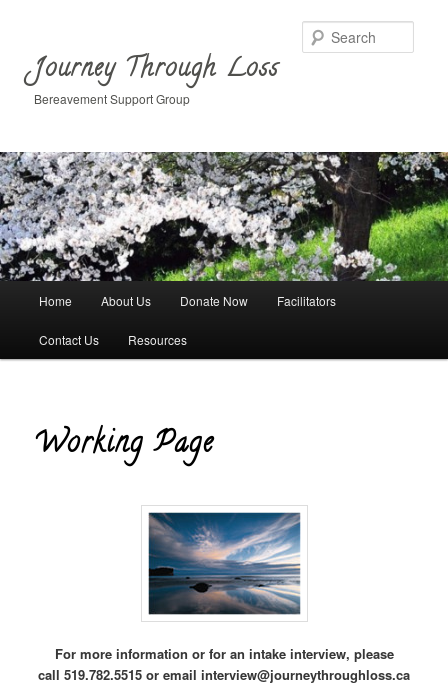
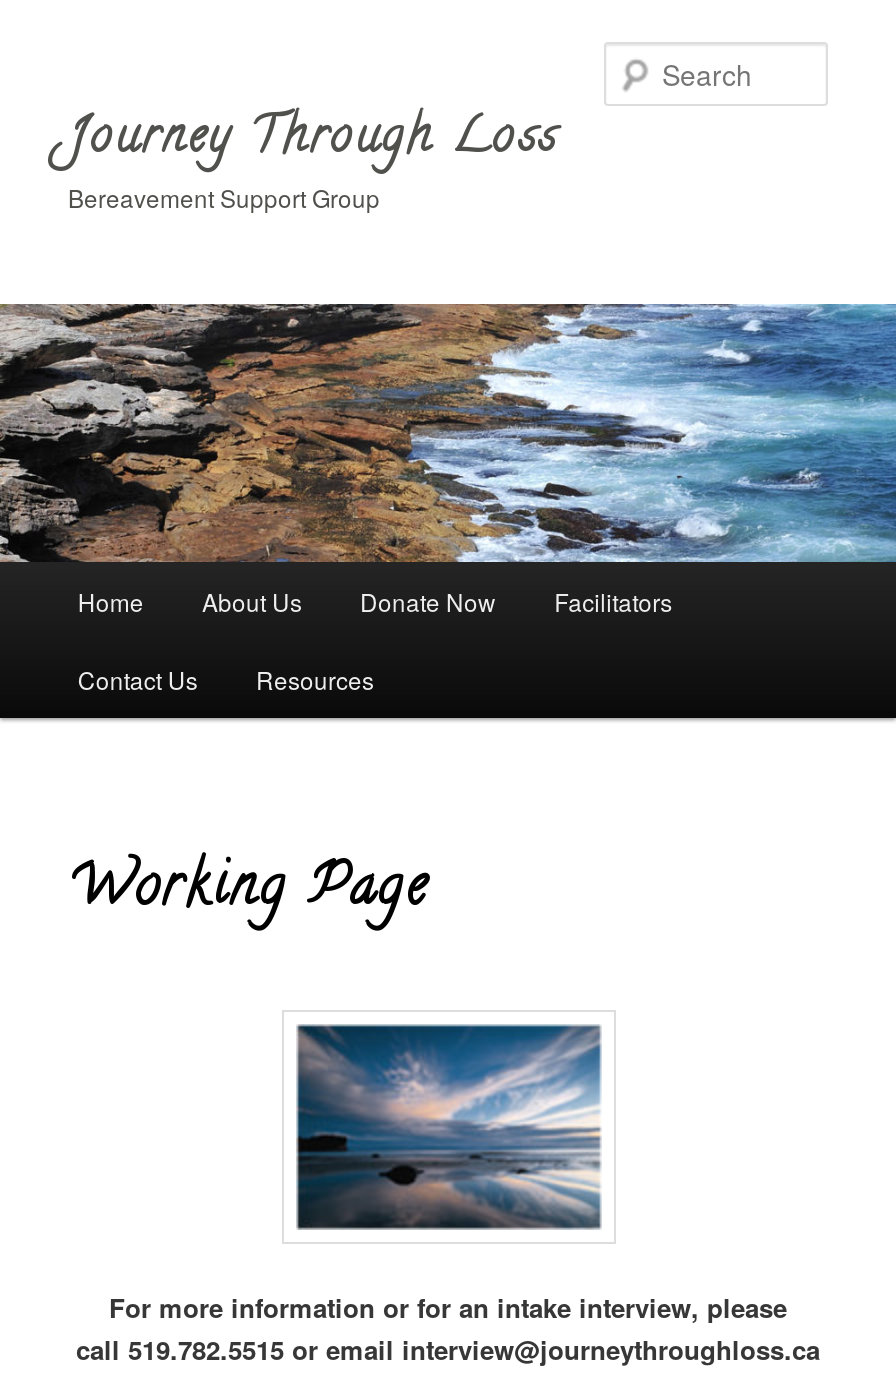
[3,151,445,282] [image] -> [6,302,890,564] [image]

